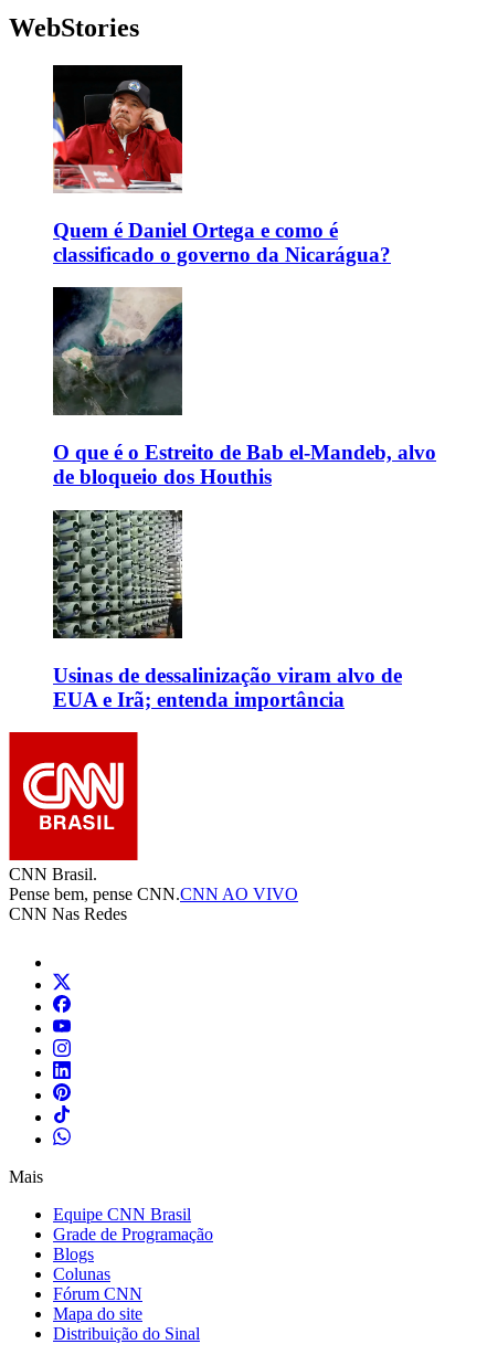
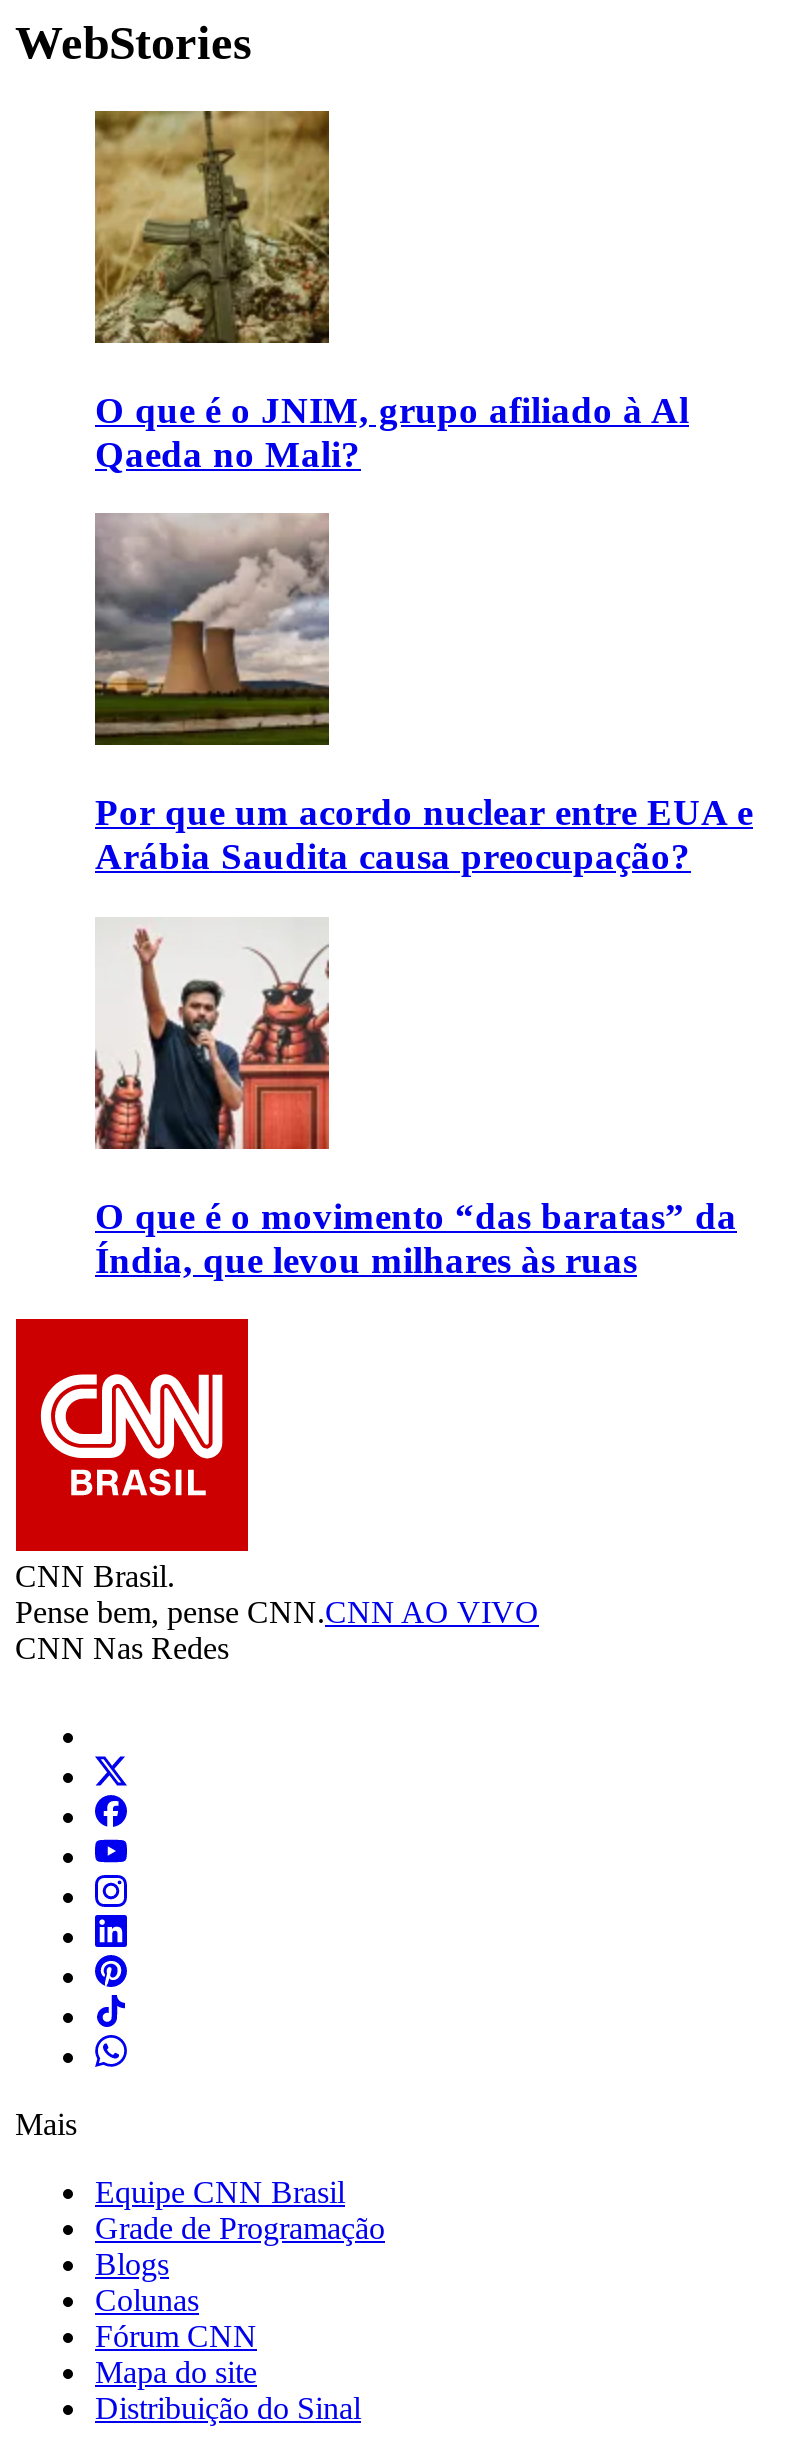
[52,64,391,266] [image] | Quem é Daniel Ortega e como é | classificado o governo da Nicarágua? -> [93,109,689,475] [image] | O que é o JNIM, grupo afiliado à Al | Qaeda no Mali?
[52,287,436,488] [image] | O que é o Estreito de Bab el-Mandeb, alvo | de bloqueio dos Houthis -> [93,515,753,877] [image] | Por que um acordo nuclear entre EUA e | Arábia Saudita causa preocupação?
[52,509,402,711] [image] | Usinas de dessalinização viram alvo de | EUA e Irã; entenda importância -> [93,917,737,1280] [image] | O que é o movimento “das baratas” da | Índia, que levou milhares às ruas

